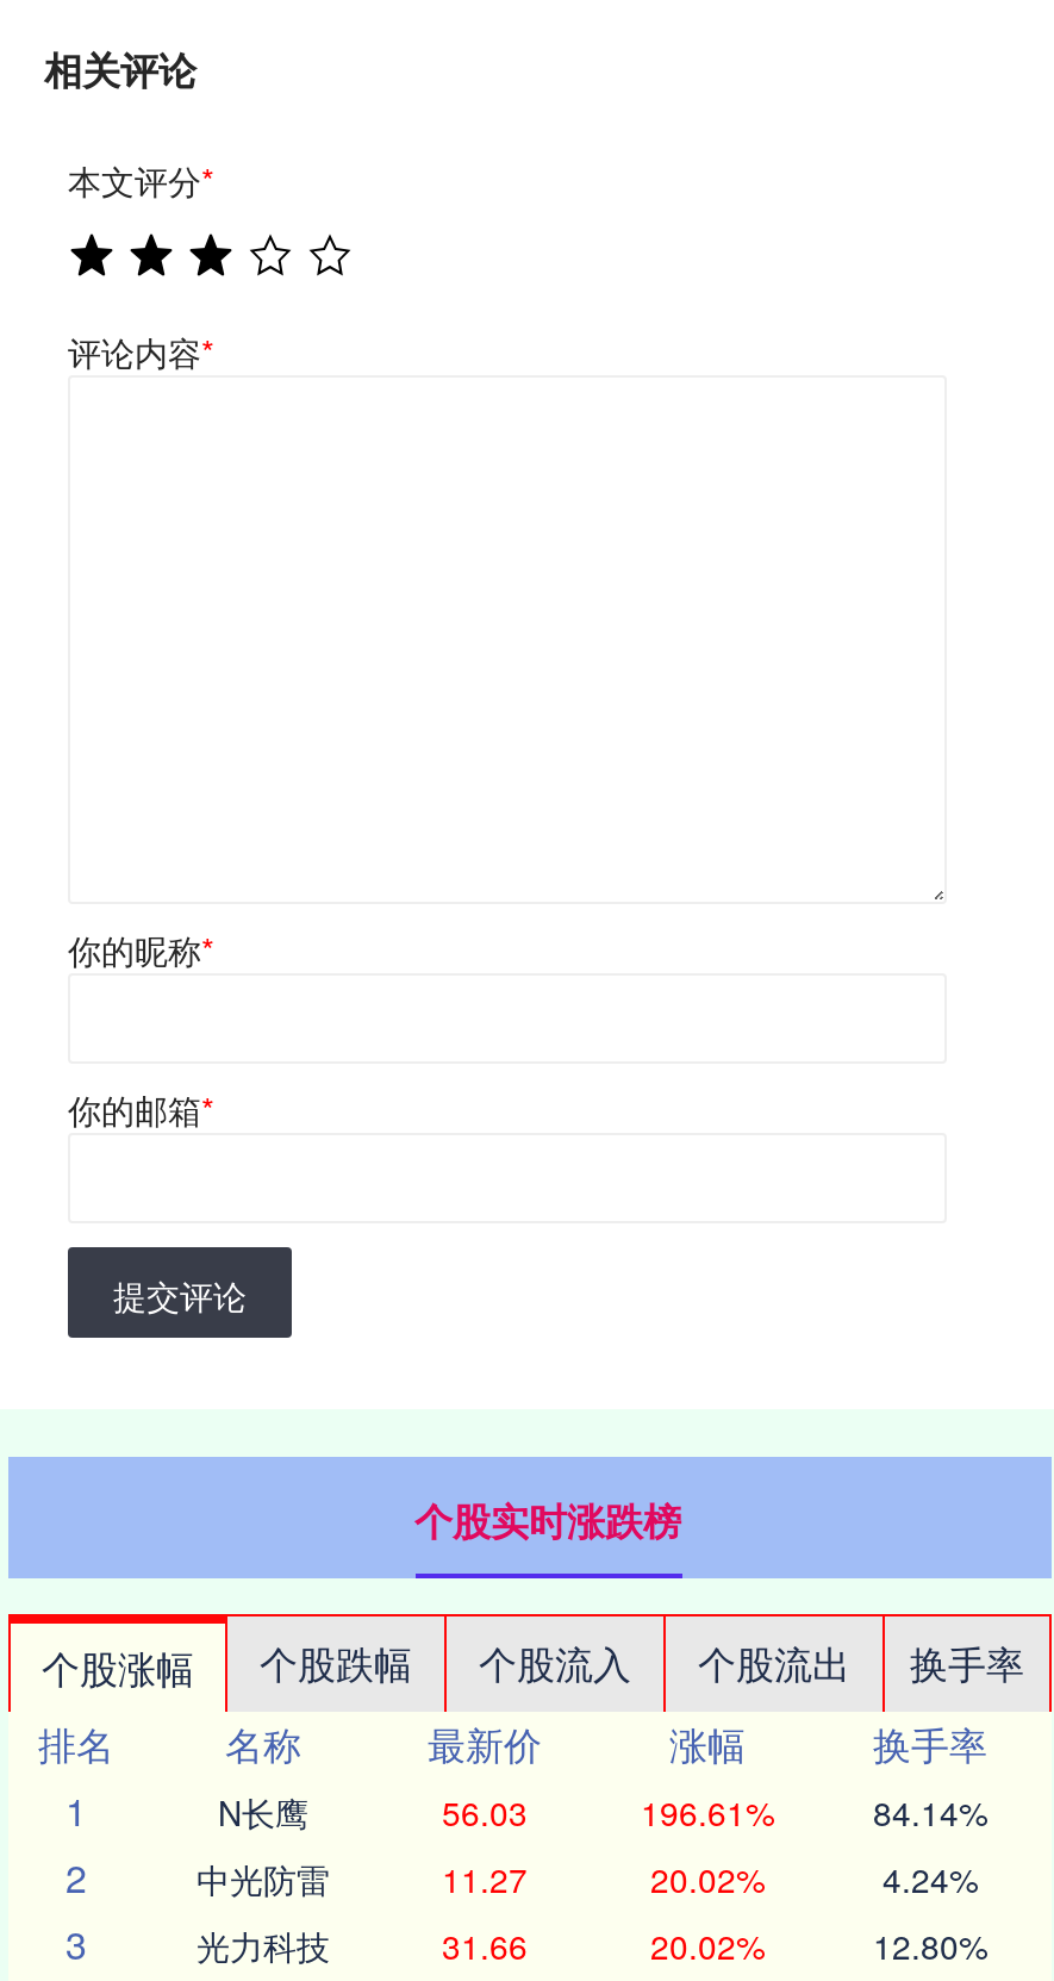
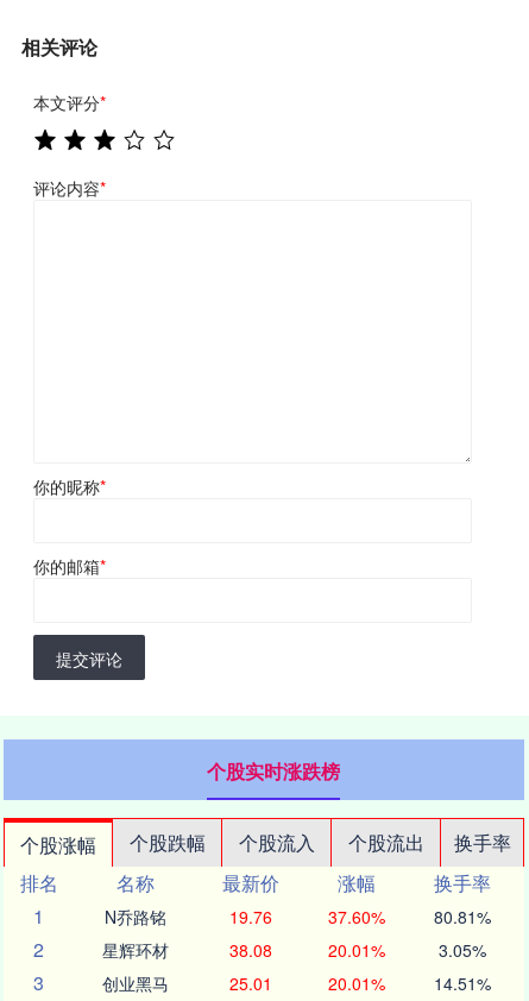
[218,1788,987,1836] N长鹰 | 56.03 | 196.61% | 84.14% -> [105,905,490,928] N乔路铭 | 19.76 | 37.60% | 80.81%
[197,1855,978,1902] 中光防雷 | 11.27 | 20.02% | 4.24% -> [102,938,486,962] 星辉环材 | 38.08 | 20.01% | 3.05%
[197,1921,987,1969] 光力科技 | 31.66 | 20.02% | 12.80% -> [102,971,490,995] 创业黑马 | 25.01 | 20.01% | 14.51%

